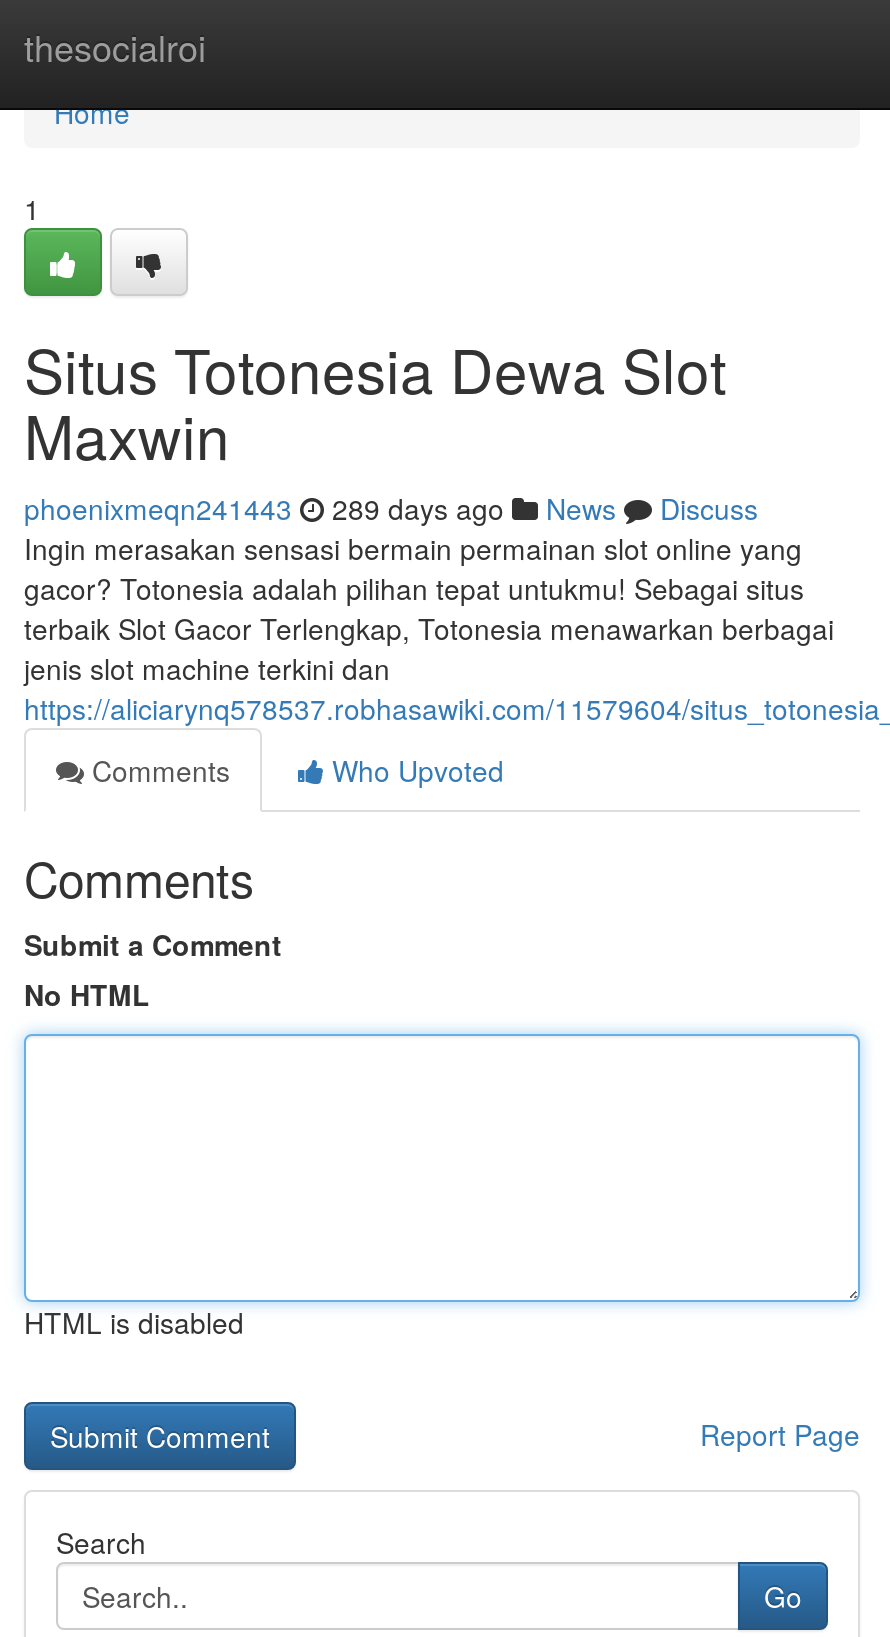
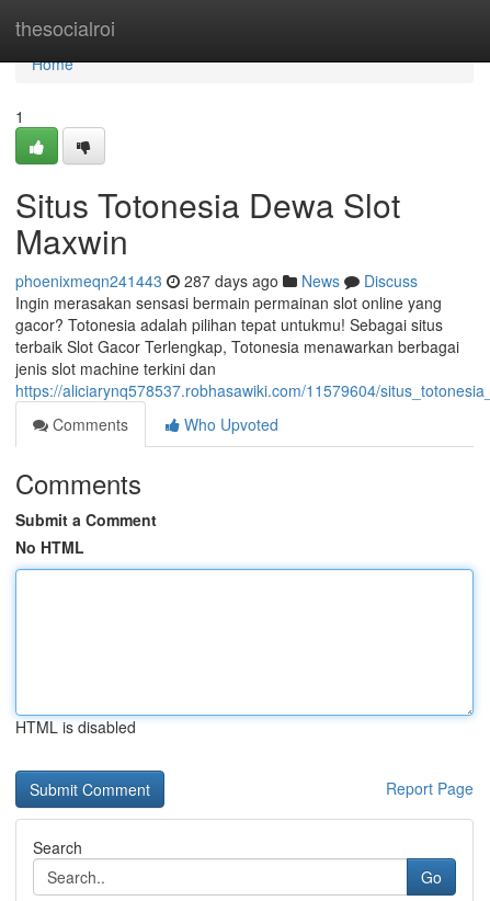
[24,488,758,528] phoenixmeqn241443 289 days ago News Discuss -> [15,270,418,292] phoenixmeqn241443 287 days ago News Discuss

